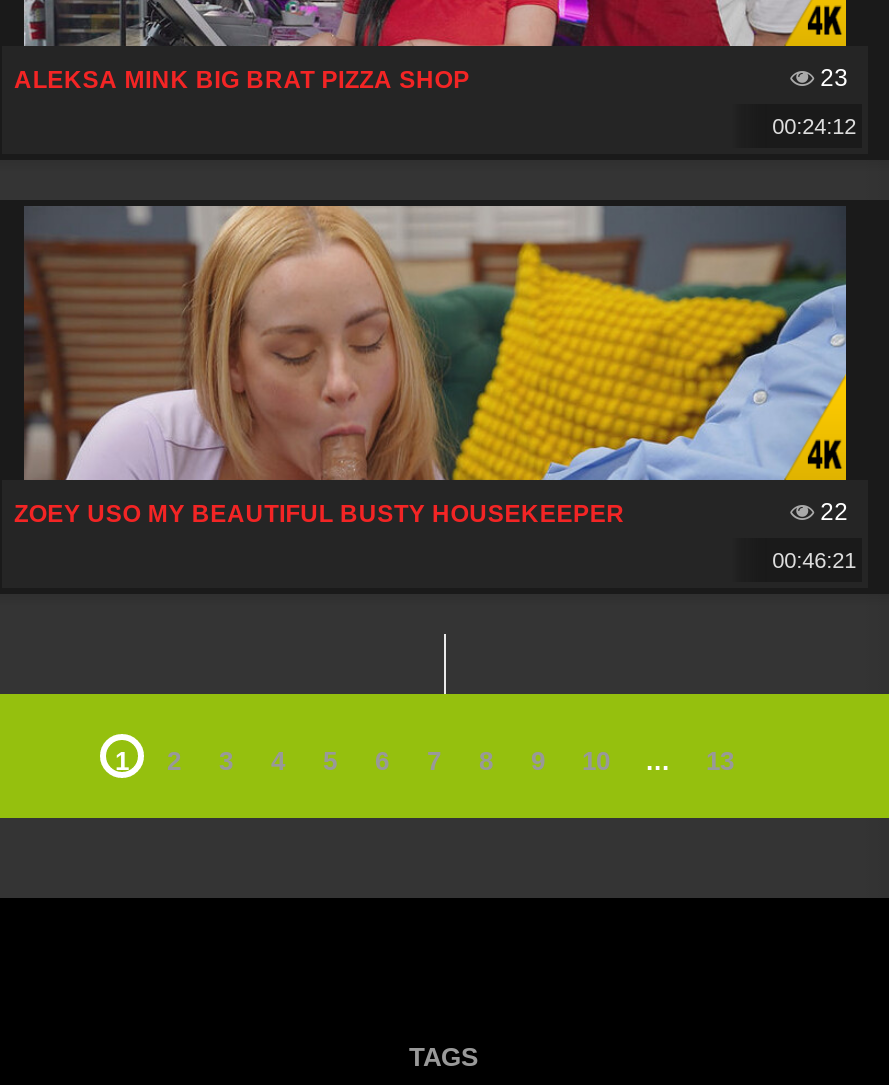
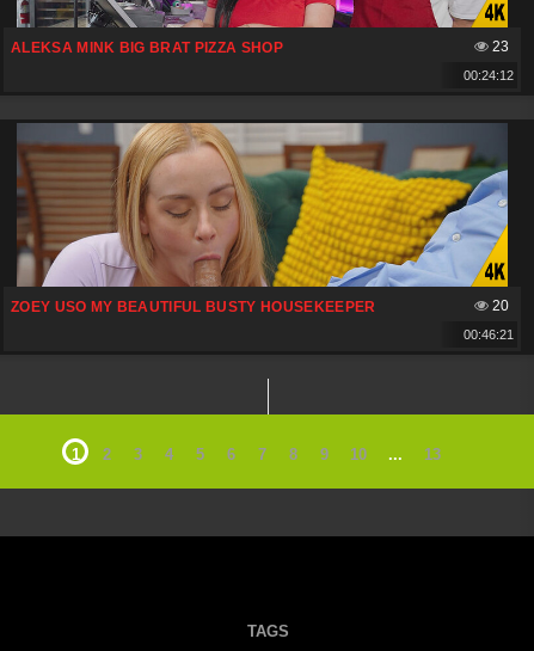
[814,498,848,526] 22 -> [489,297,509,314] 20

